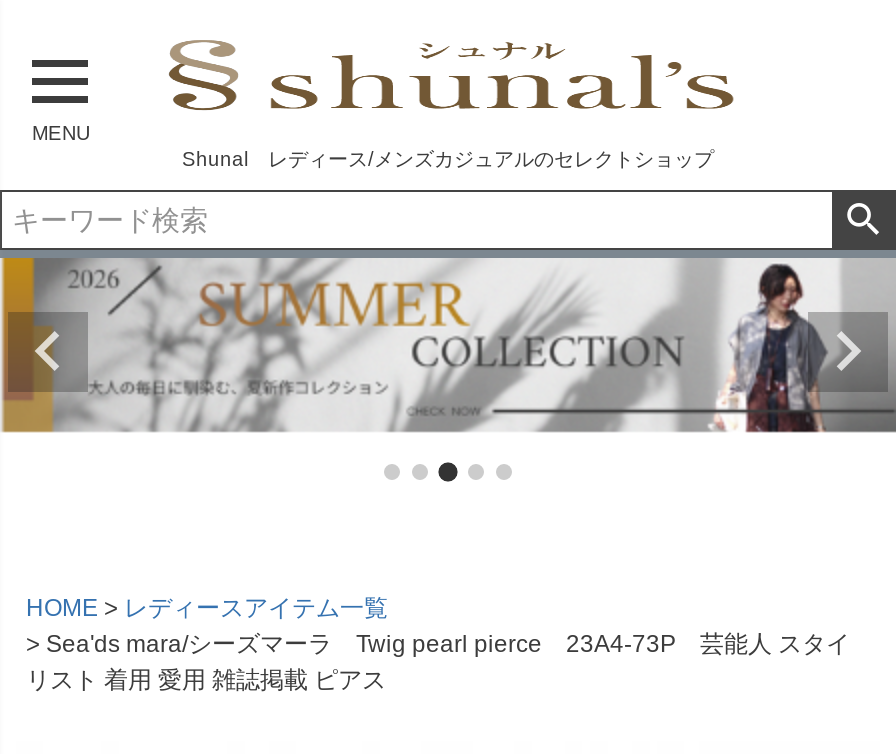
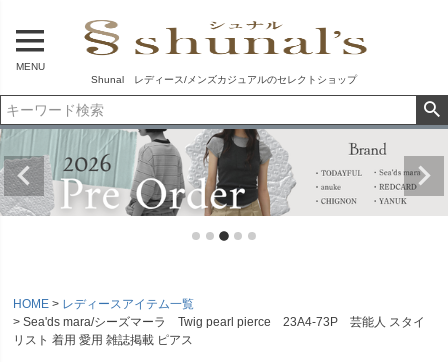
[6,256,890,434] [image] -> [3,128,445,217] [image]

